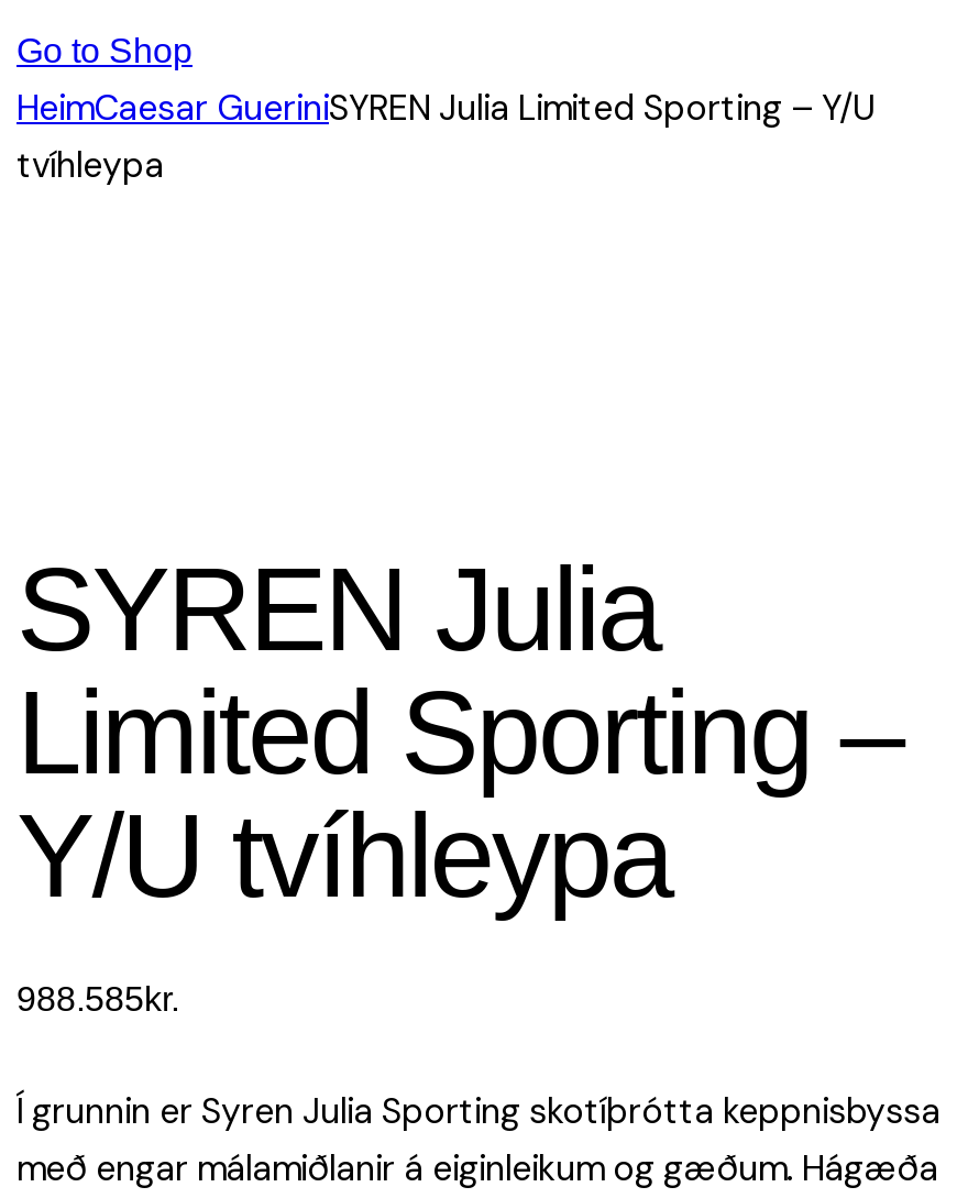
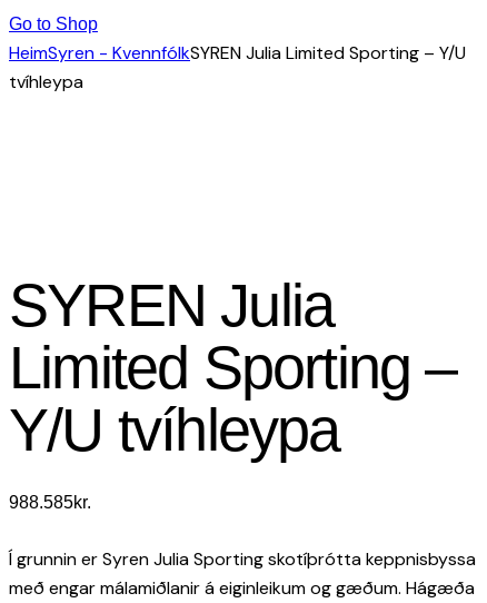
[16,86,875,132] HeimCaesar GueriniSYREN Julia Limited Sporting – Y/U -> [9,41,466,64] HeimSyren - KvennfólkSYREN Julia Limited Sporting – Y/U

